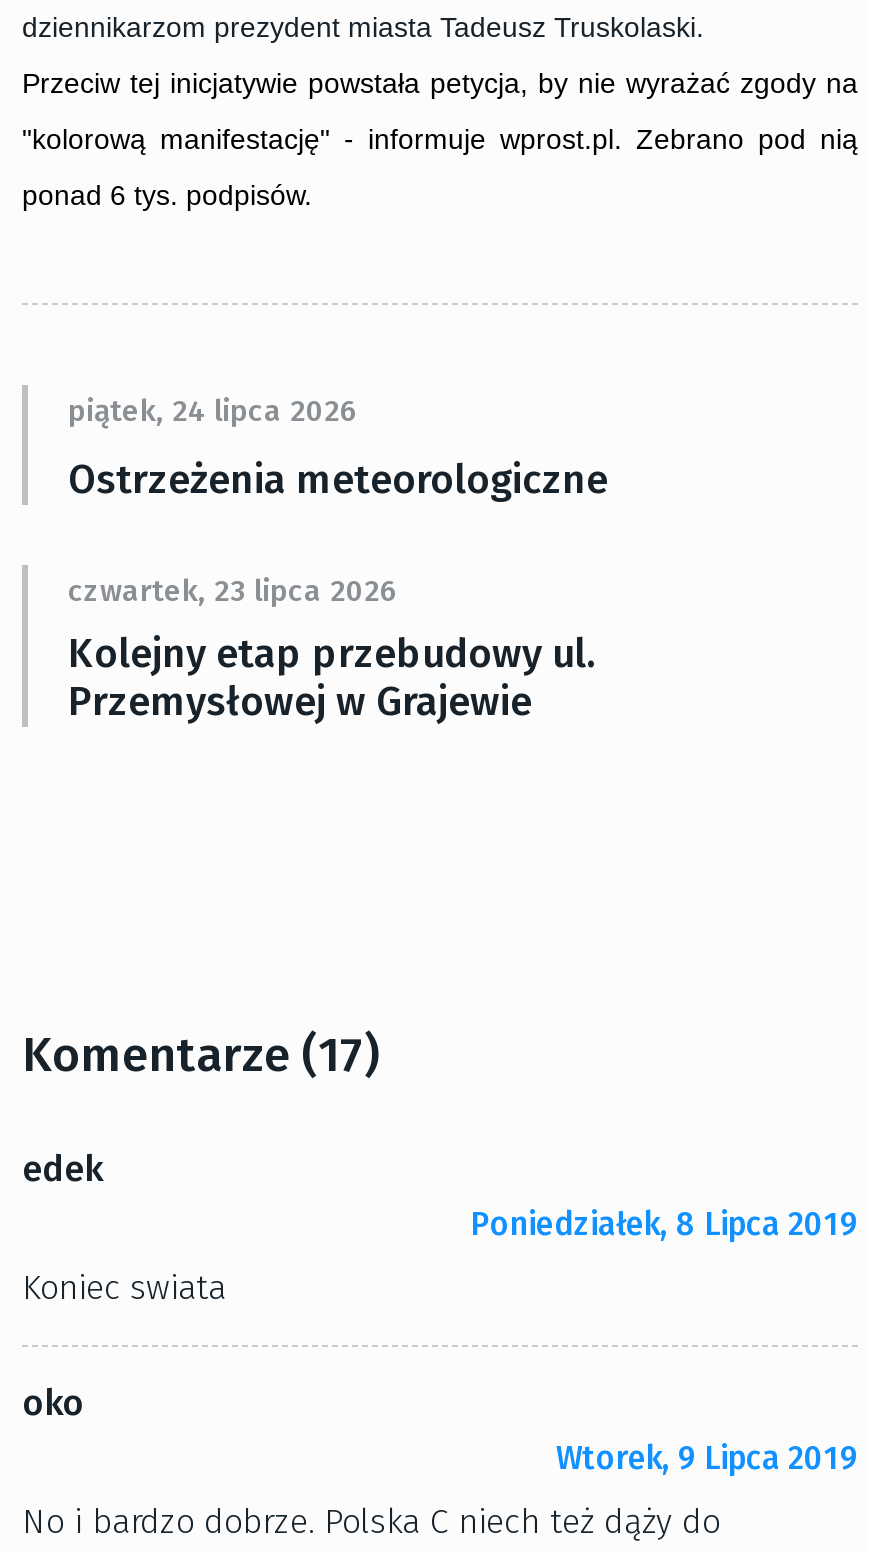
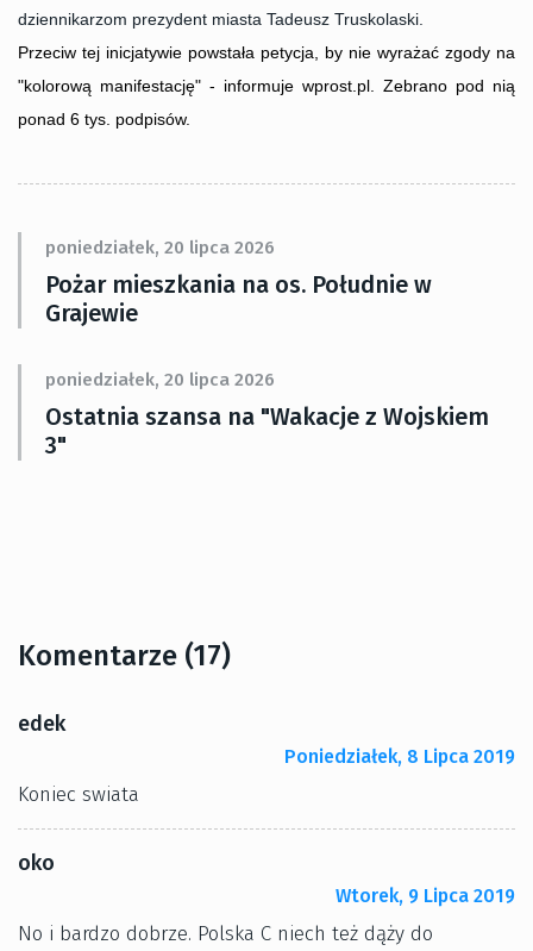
[68,392,608,724] piątek, 24 lipca 2026 | Ostrzeżenia meteorologiczne | czwartek, 23 lipca 2026 | Kolejny etap przebudowy ul. | Przemysłowej w Grajewie -> [45,237,489,459] poniedziałek, 20 lipca 2026 | Pożar mieszkania na os. Południe w | Grajewie | poniedziałek, 20 lipca 2026 | Ostatnia szansa na "Wakacje z Wojskiem | 3"

